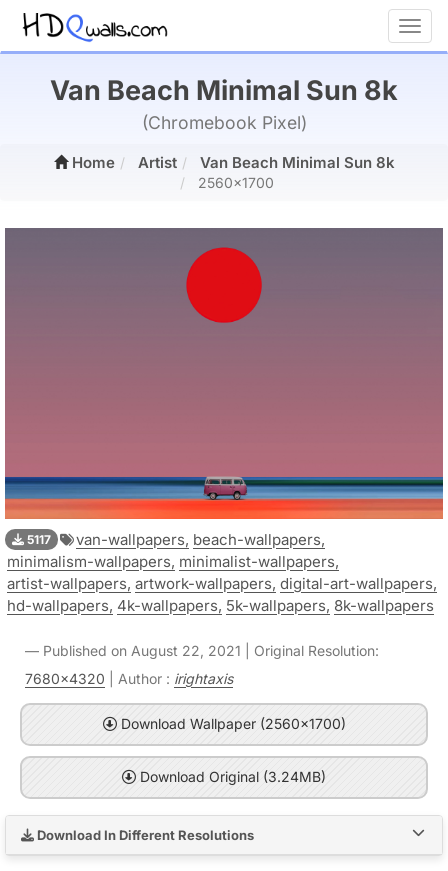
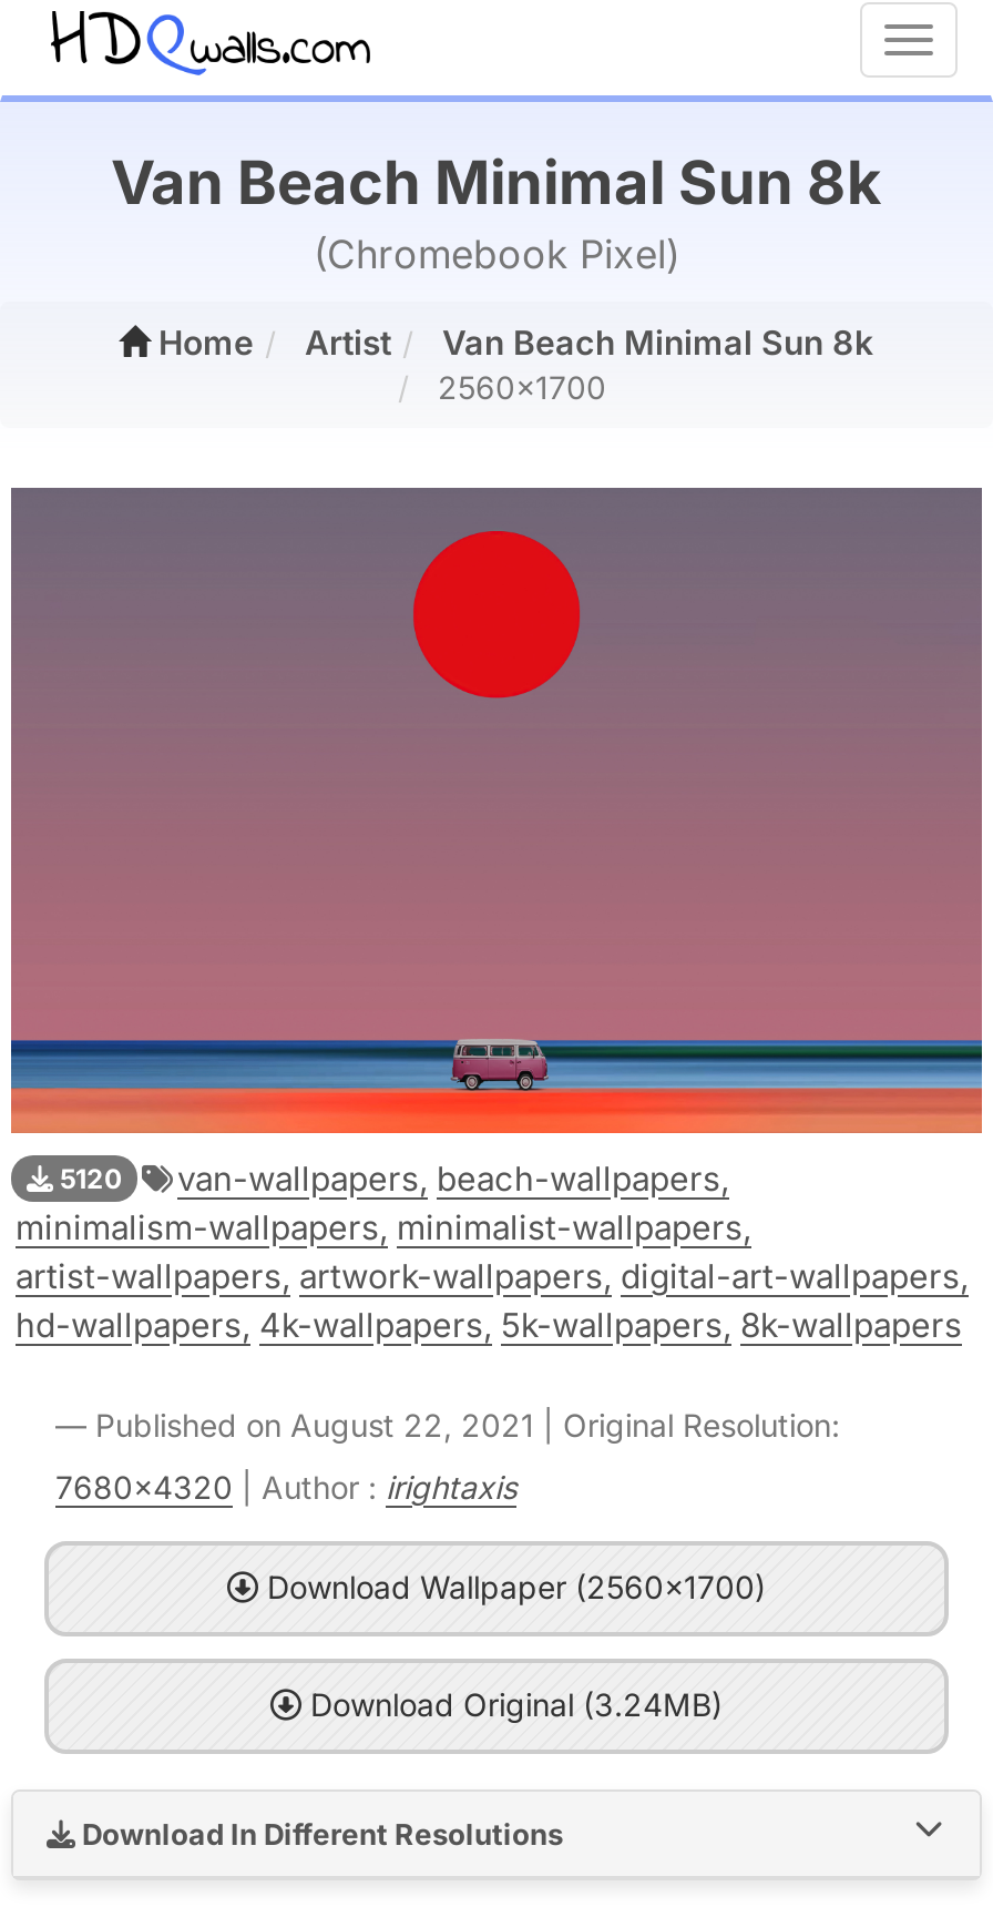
[24,530,325,549] 5117 van-wallpapers, beach-wallpapers, -> [53,1157,729,1199] 5120 van-wallpapers, beach-wallpapers,

